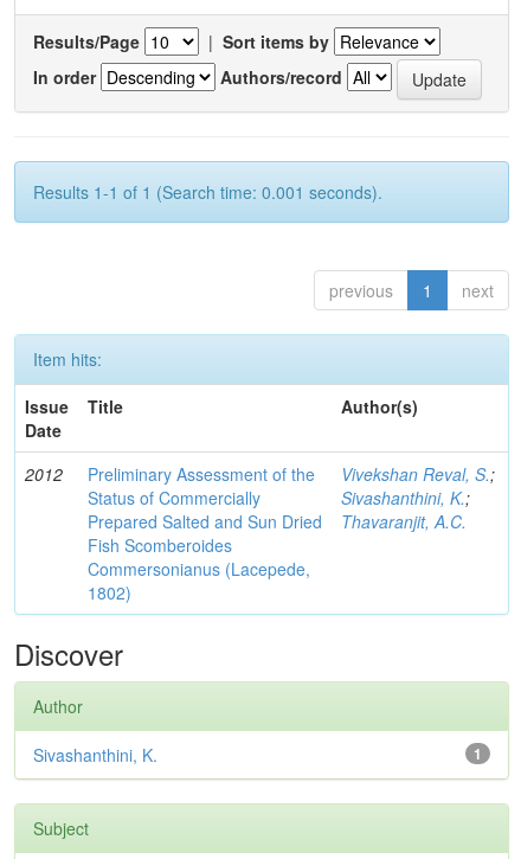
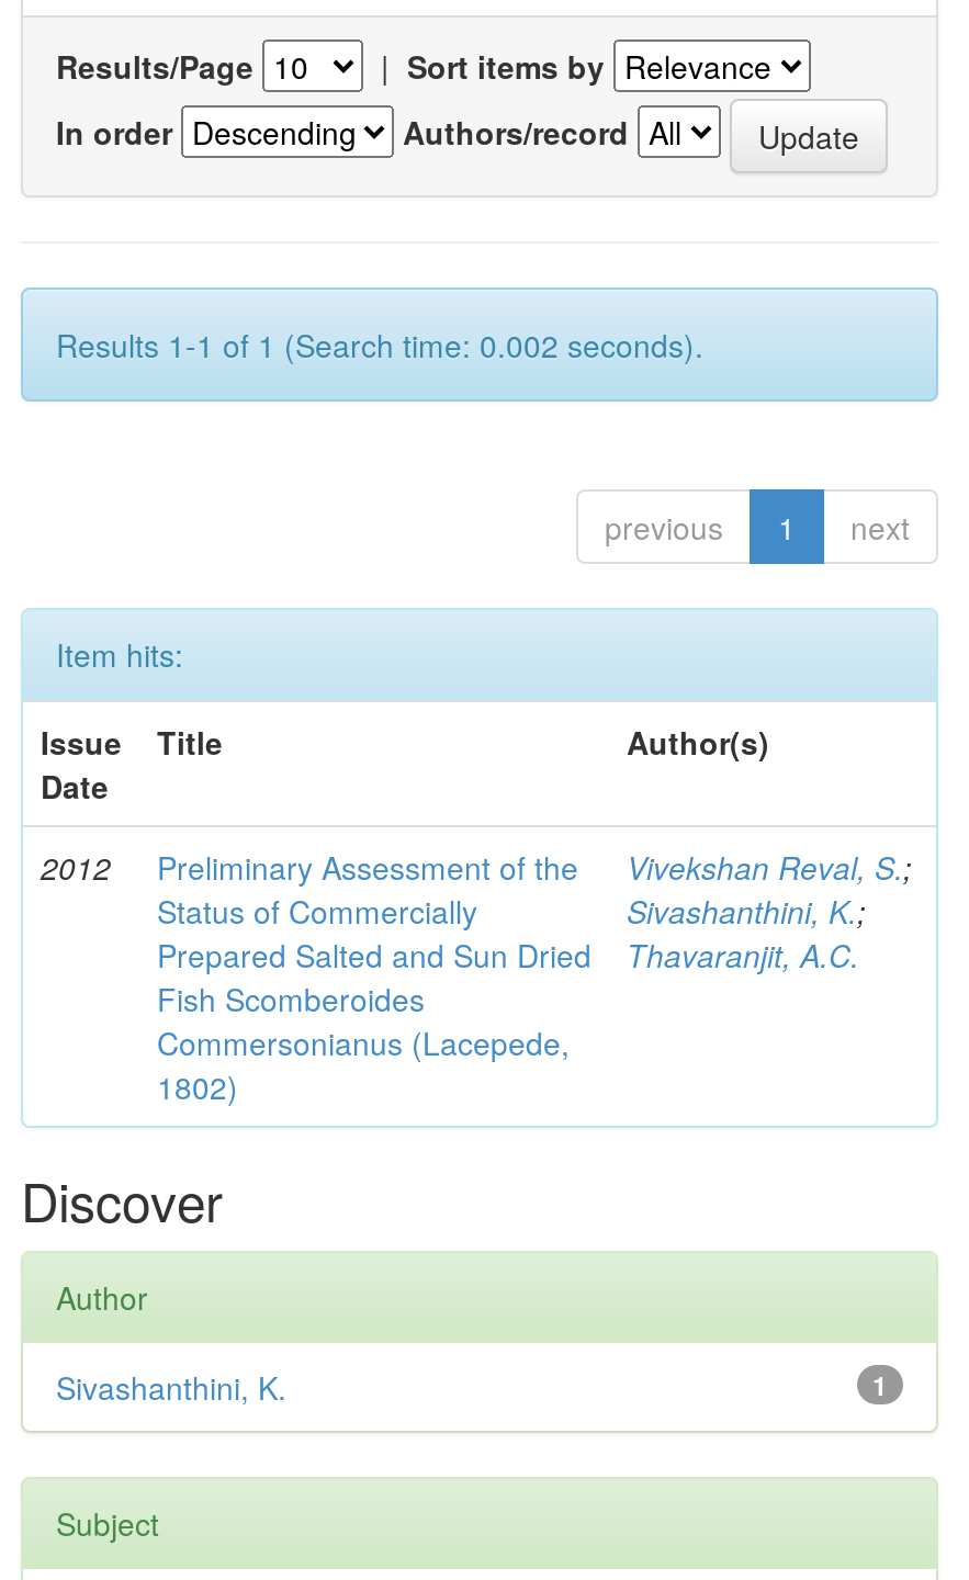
[33,180,382,204] Results 1-1 of 1 (Search time: 0.001 seconds). -> [56,323,703,367] Results 1-1 of 1 (Search time: 0.002 seconds).

